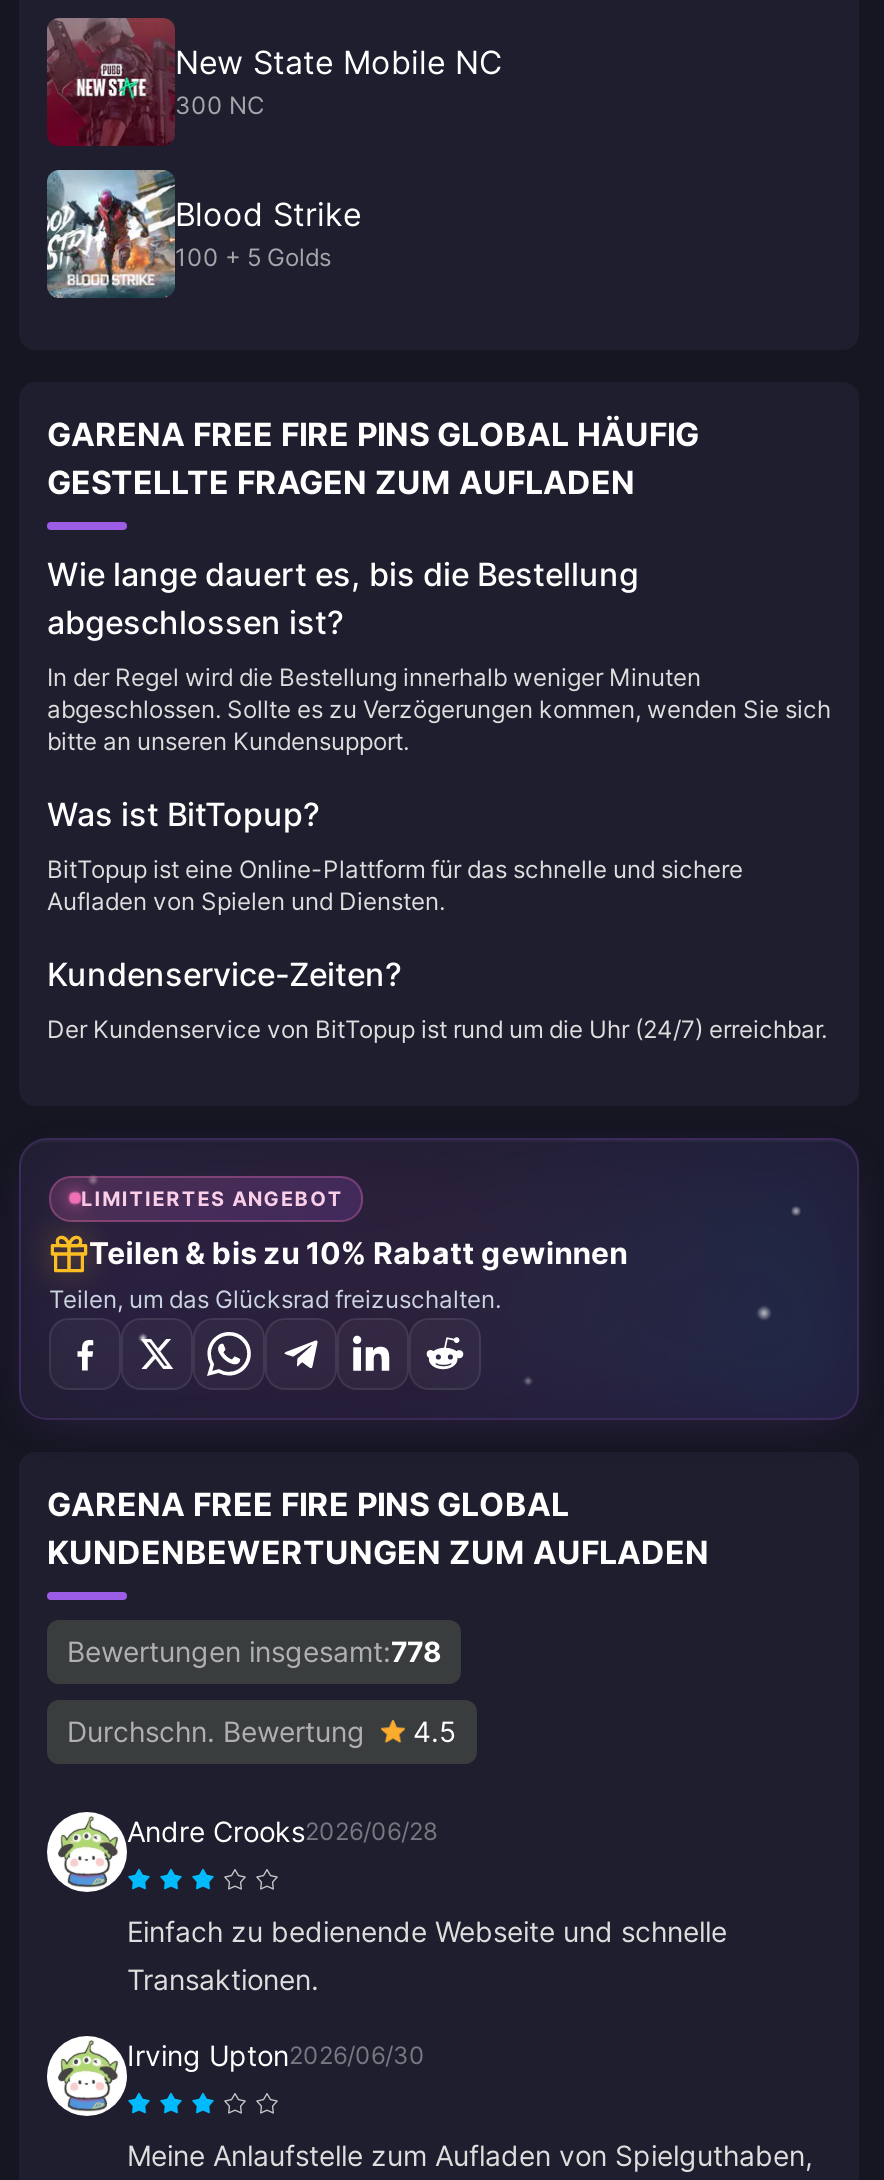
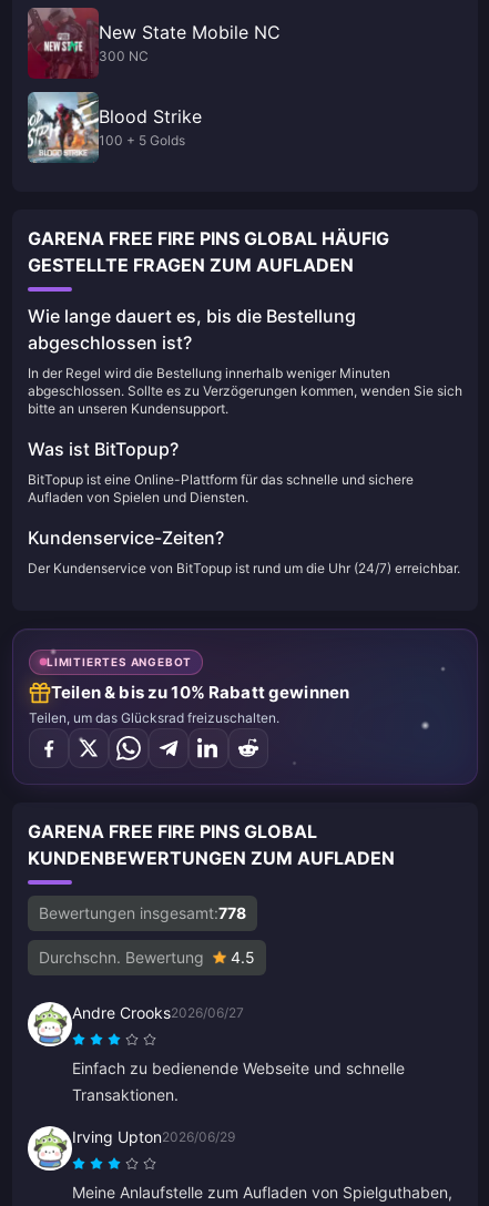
[127,1813,437,1847] Andre Crooks2026/06/28 -> [72,1003,244,1021] Andre Crooks2026/06/27
[127,2037,425,2071] Irving Upton2026/06/30 -> [72,1127,235,1146] Irving Upton2026/06/29

